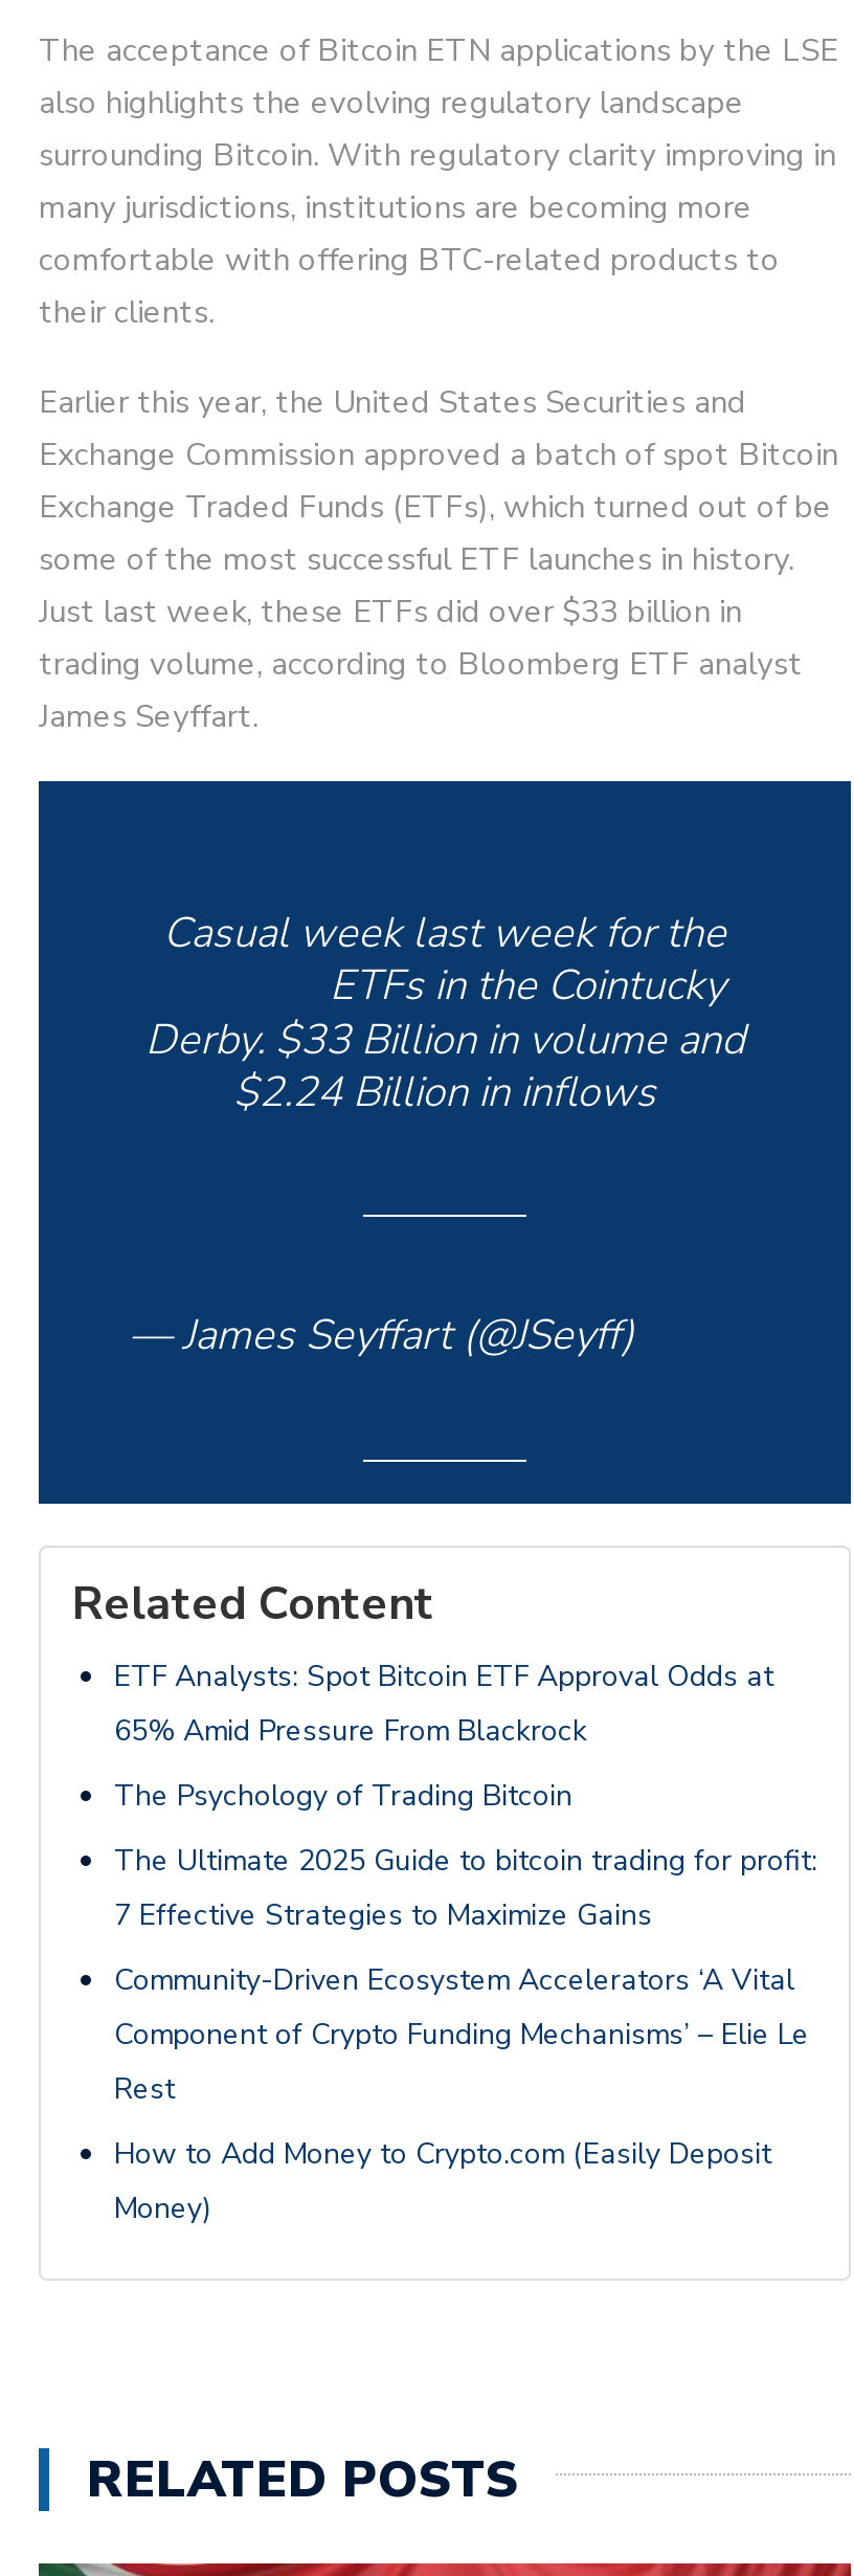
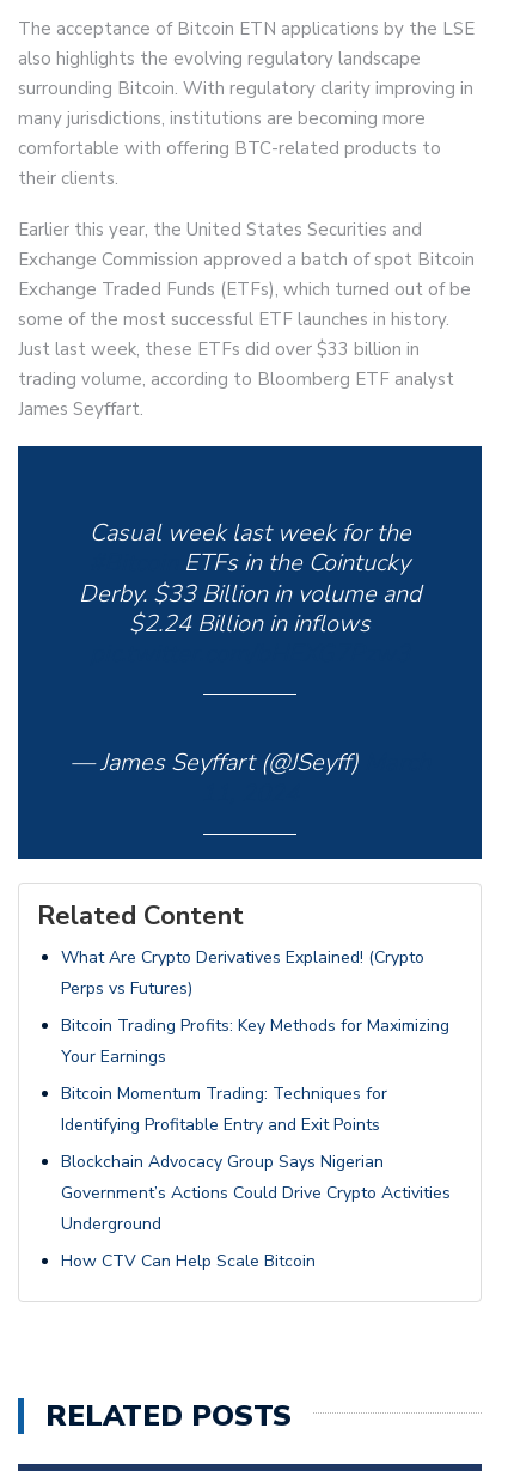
[114,1657,773,1751] ETF Analysts: Spot Bitcoin ETF Approval Odds at | 65% Amid Pressure From Blackrock -> [61,946,424,1000] What Are Crypto Derivatives Explained! (Crypto | Perps vs Futures)
[114,1776,572,1816] The Psychology of Trading Bitcoin -> [61,1014,449,1068] Bitcoin Trading Profits: Key Methods for Maximizing | Your Earnings
[114,1841,817,1935] The Ultimate 2025 Guide to bitcoin trading for profit: | 7 Effective Strategies to Maximize Gains -> [61,1082,387,1136] Bitcoin Momentum Trading: Techniques for | Identifying Profitable Entry and Exit Points
[114,1960,809,2109] Community-Driven Ecosystem Accelerators ‘A Vital | Component of Crypto Funding Mechanisms’ – Elie Le | Rest -> [61,1150,451,1235] Blockchain Advocacy Group Says Nigerian | Government’s Actions Could Drive Crypto Activities | Underground
[114,2134,771,2228] How to Add Money to Crypto.com (Easily Deposit | Money) -> [61,1250,316,1272] How CTV Can Help Scale Bitcoin

